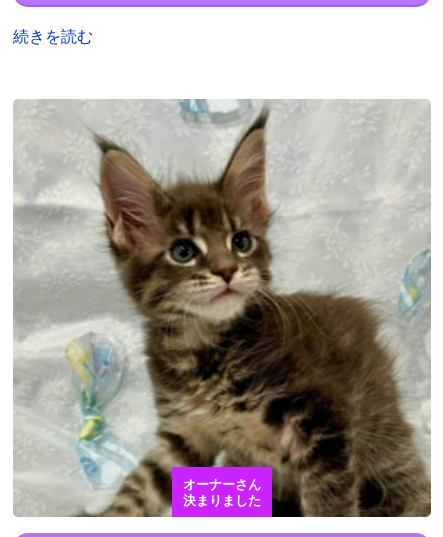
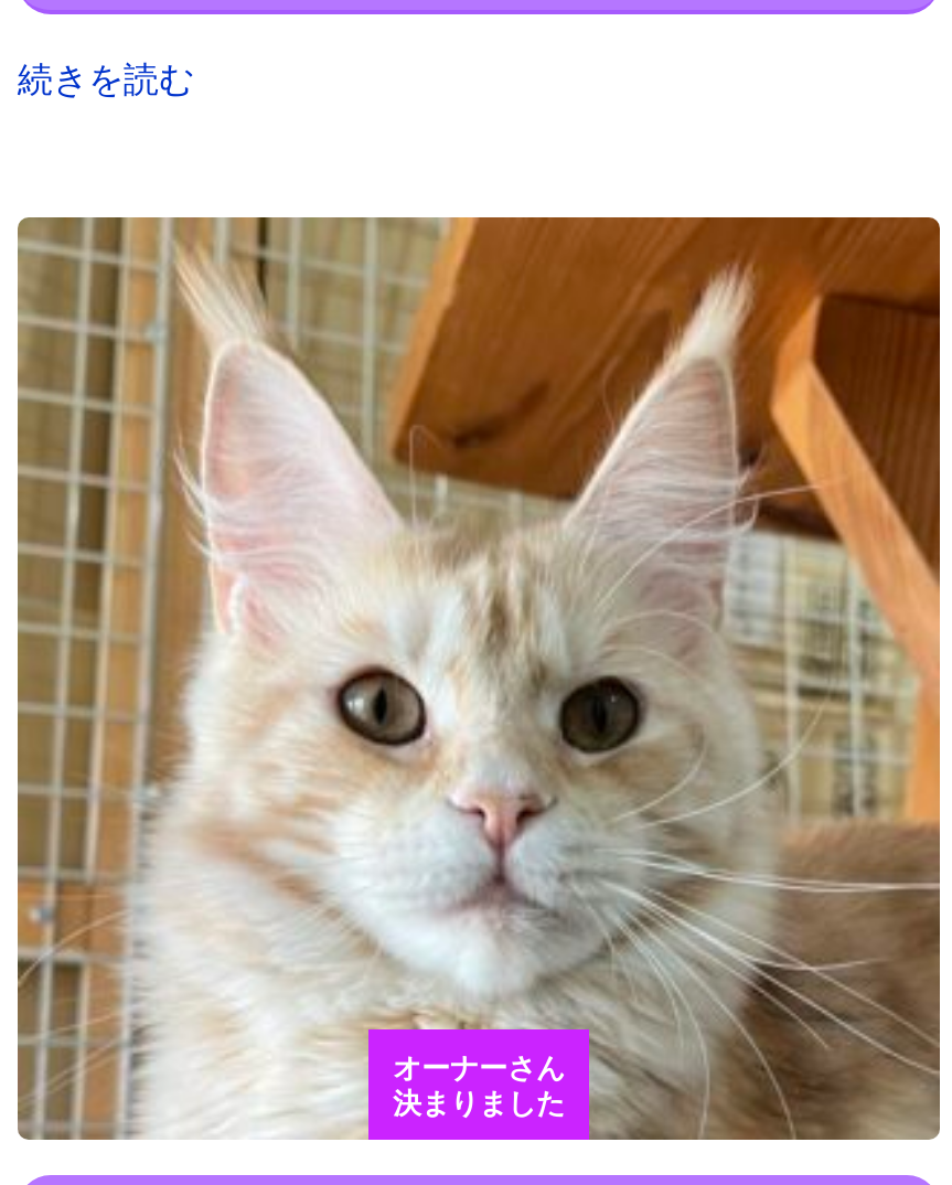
[14,98,431,518] [image] -> [18,214,942,1141] [image]

